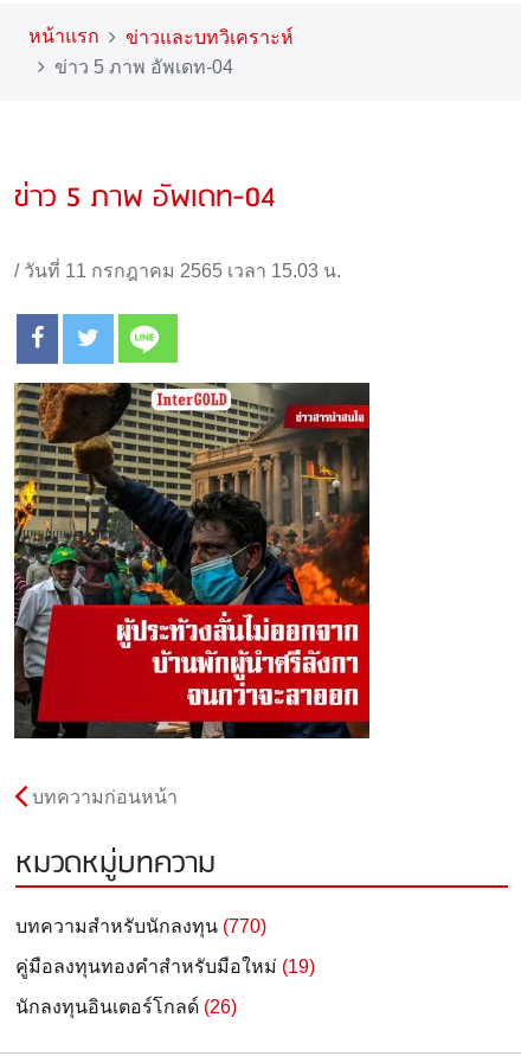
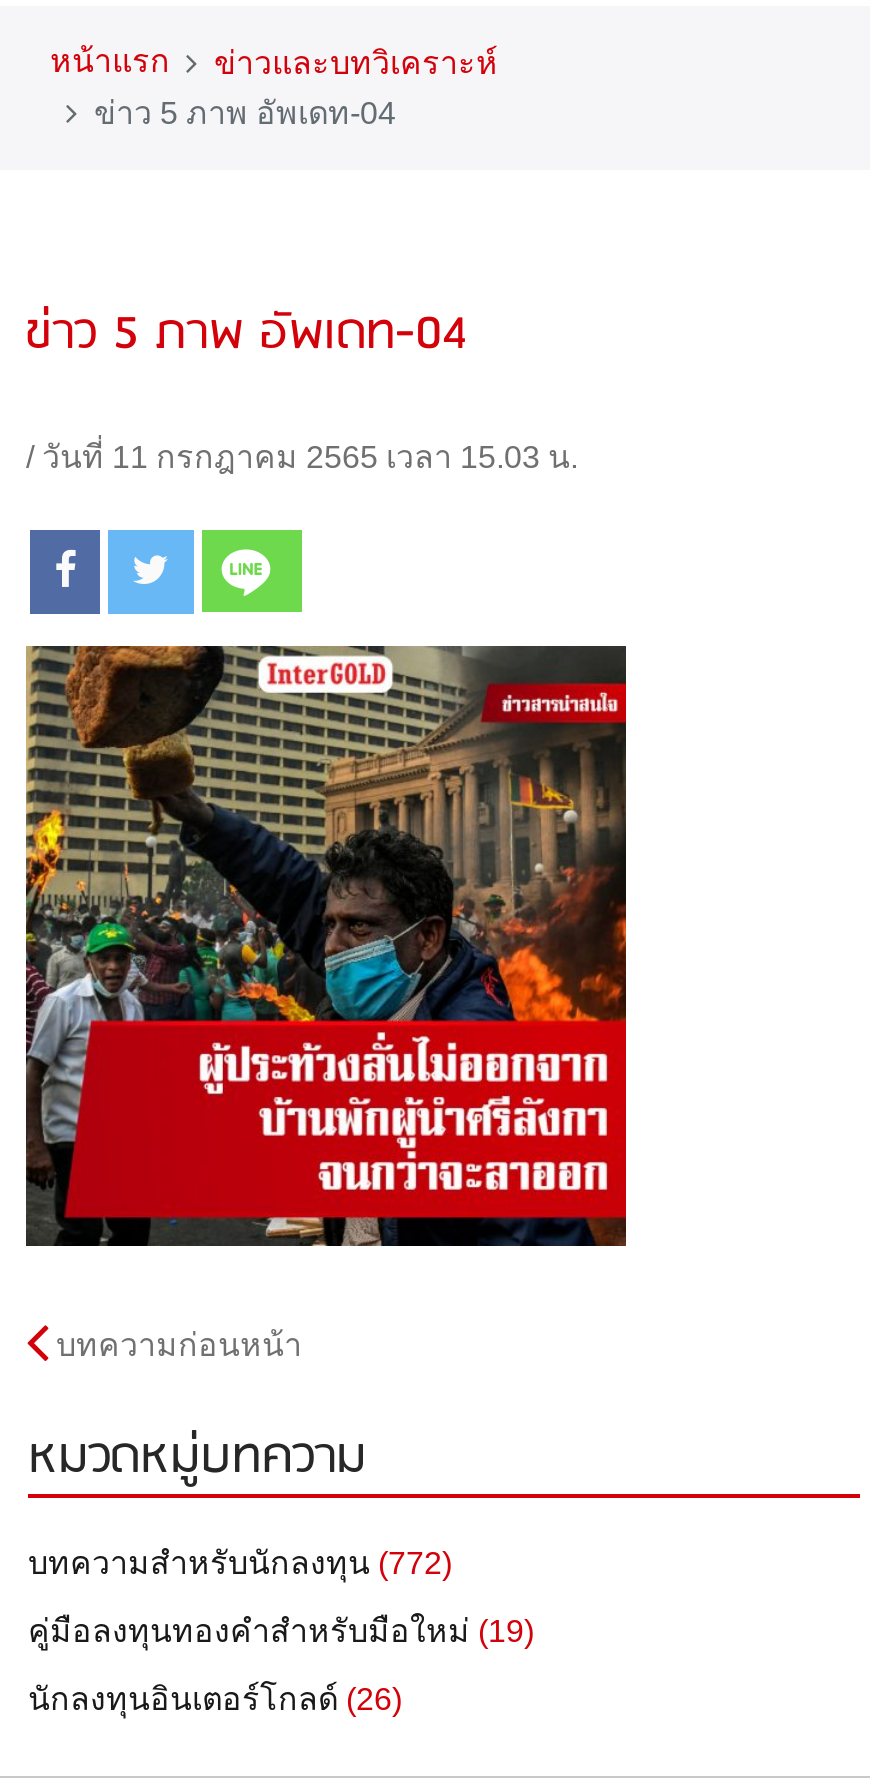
[15,916,266,936] บทความสำหรับนักลงทุน (770) -> [28,1546,452,1580] บทความสำหรับนักลงทุน (772)

